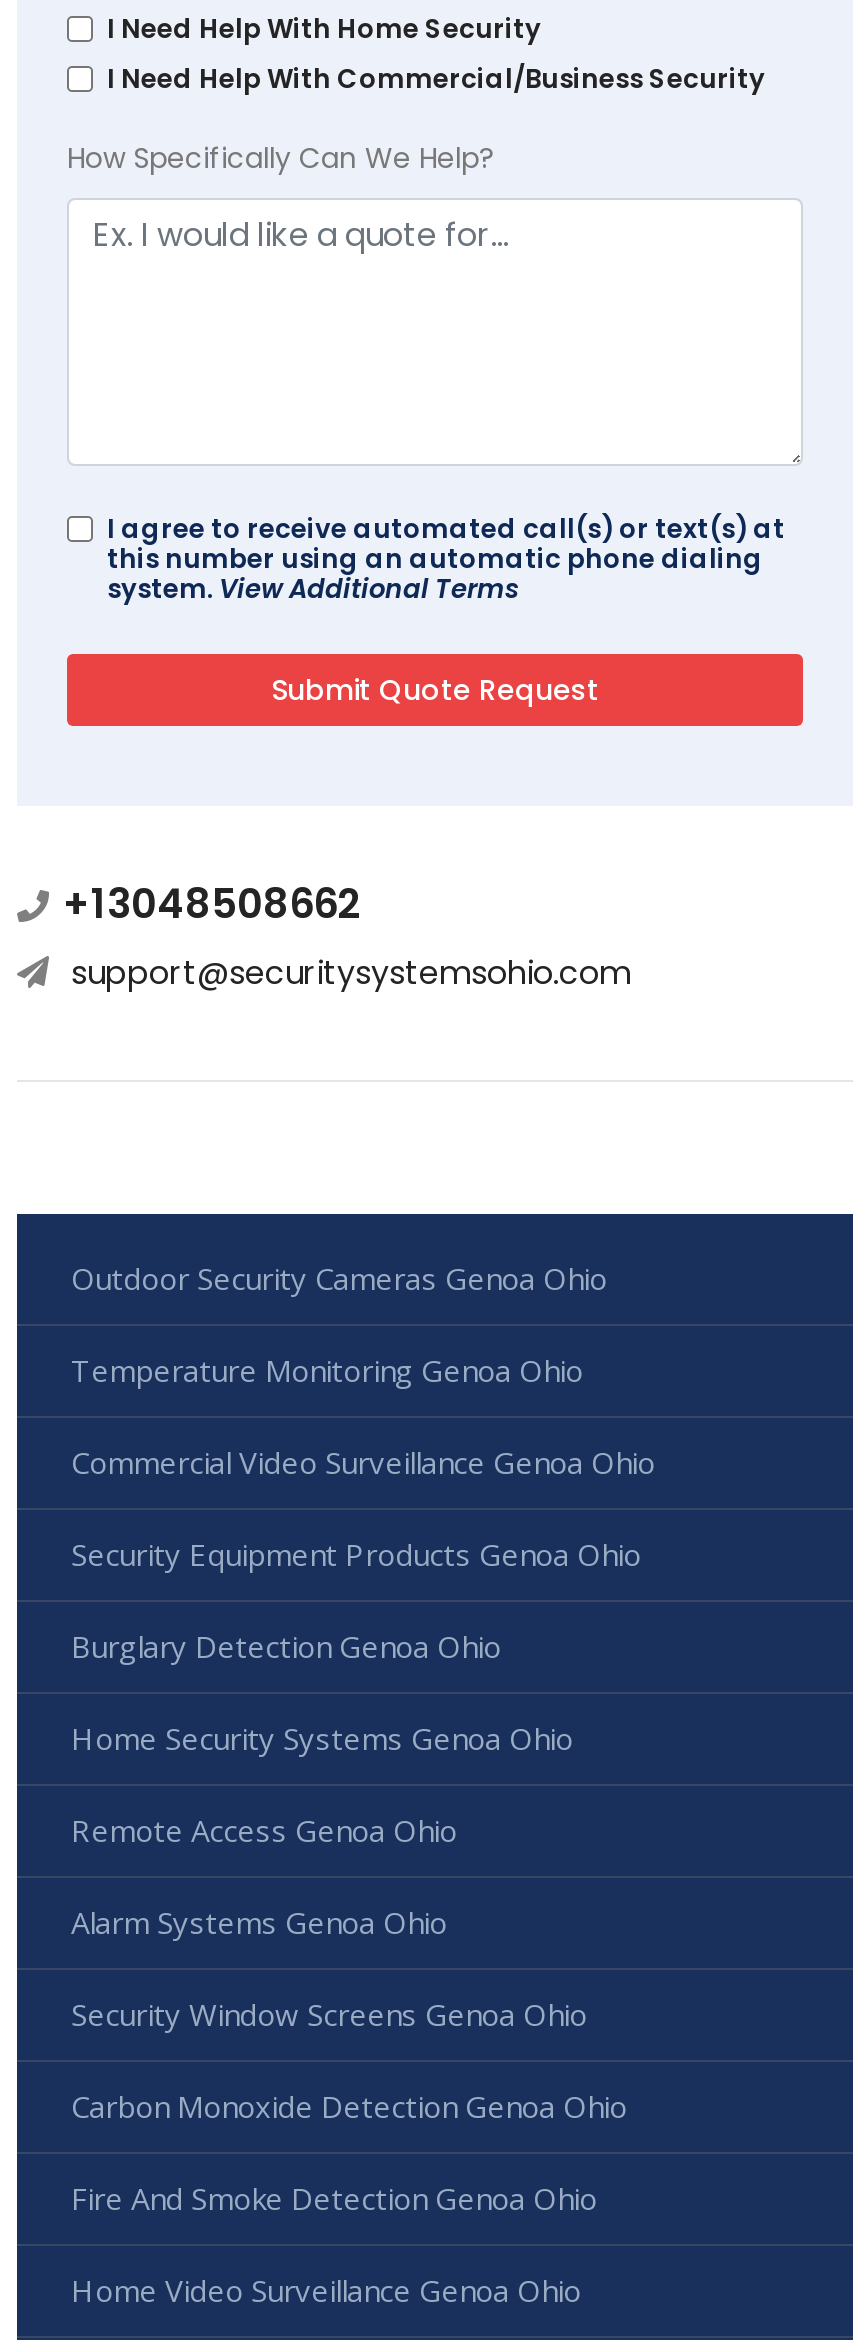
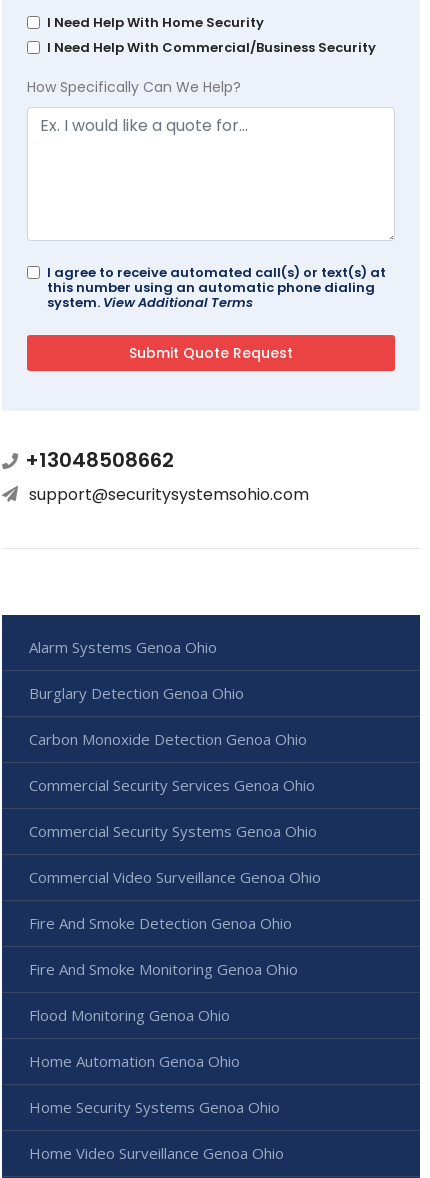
[71,1258,641,1850] Outdoor Security Cameras Genoa Ohio | Temperature Monitoring Genoa Ohio | Security Equipment Products Genoa Ohio | Remote Access Genoa Ohio -> none
moved [71,1442,655,1482] -> [29,867,321,887]: Commercial Video Surveillance Genoa Ohio
moved [71,1626,501,1666] -> [29,683,244,703]: Burglary Detection Genoa Ohio
moved [71,1718,573,1758] -> [29,1097,280,1117]: Home Security Systems Genoa Ohio
moved [71,1902,447,1942] -> [29,637,217,657]: Alarm Systems Genoa Ohio
[71,1994,587,2034] Security Window Screens Genoa Ohio -> none
moved [71,2086,627,2126] -> [29,729,307,749]: Carbon Monoxide Detection Genoa Ohio
none -> [29,775,317,841] Commercial Security Services Genoa Ohio | Commercial Security Systems Genoa Ohio
moved [71,2178,597,2218] -> [29,913,292,933]: Fire And Smoke Detection Genoa Ohio
none -> [29,959,298,1071] Fire And Smoke Monitoring Genoa Ohio | Flood Monitoring Genoa Ohio | Home Automation Genoa Ohio

